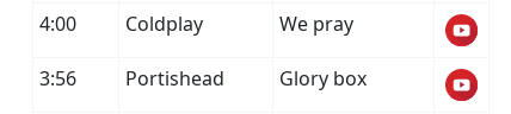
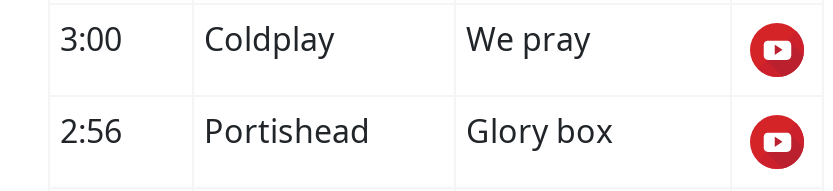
[39,11,203,37] 4:00 Coldplay -> [60,17,334,61] 3:00 Coldplay
[39,65,224,91] 3:56 Portishead -> [60,109,370,153] 2:56 Portishead

